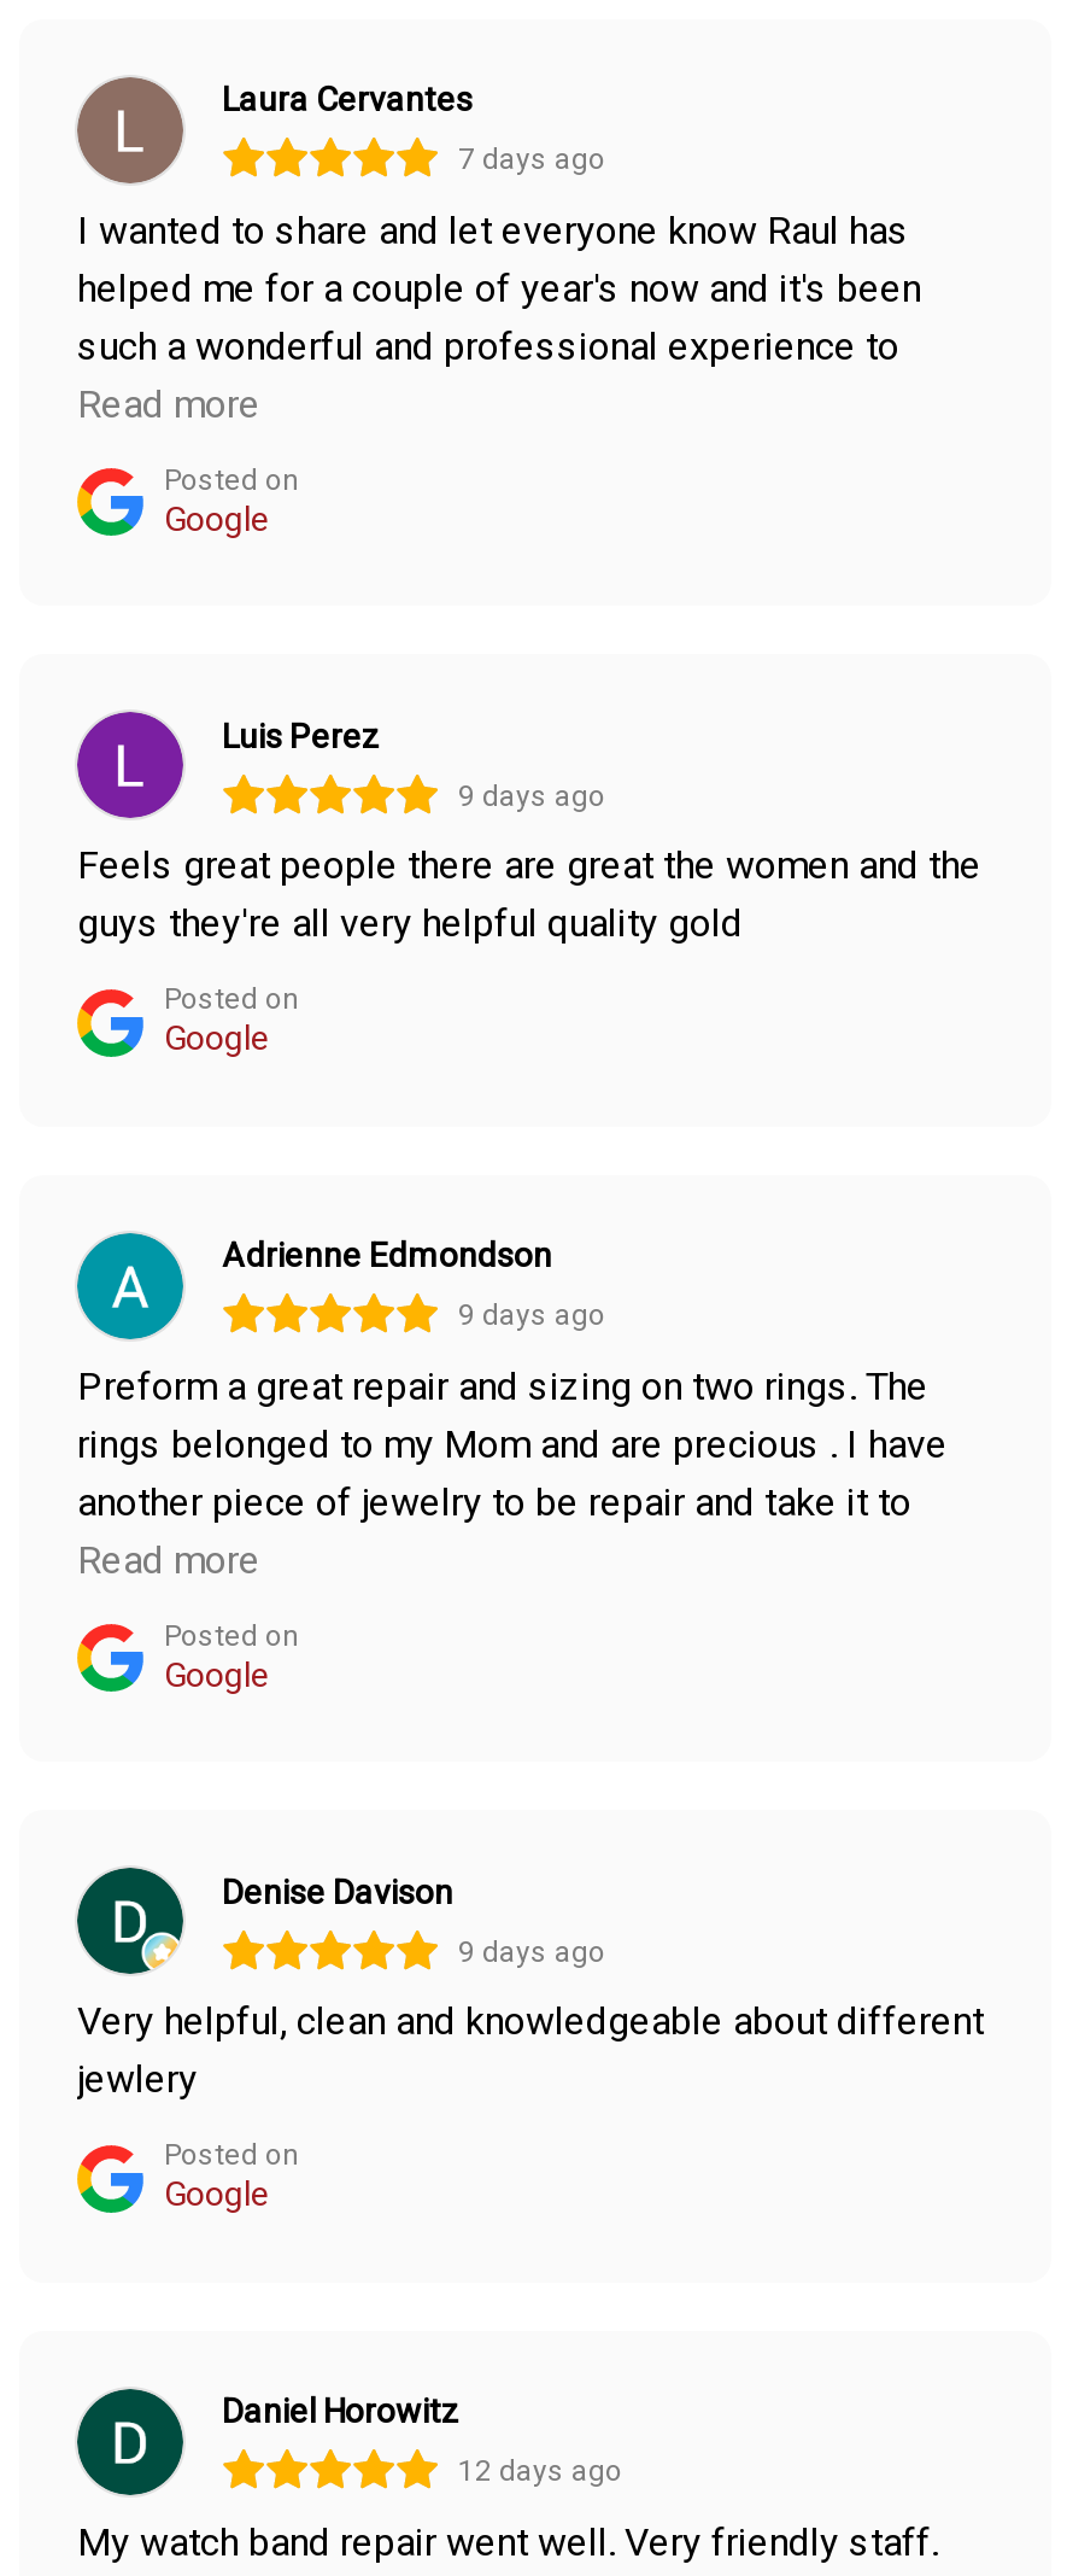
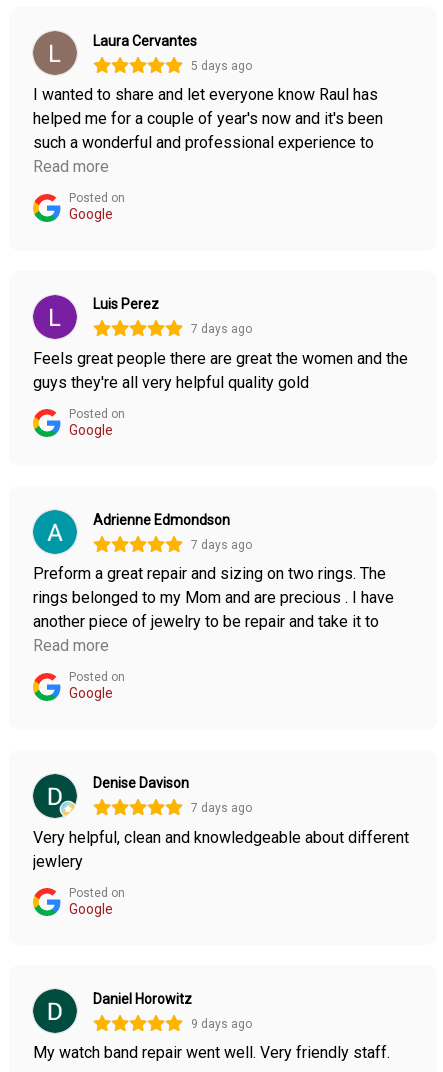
[458,142,605,176] 7 days ago -> [191,58,252,72] 5 days ago
[458,778,605,812] 9 days ago -> [191,322,252,336] 7 days ago
[458,1298,605,1332] 9 days ago -> [191,537,252,551] 7 days ago
[458,1934,605,1968] 9 days ago -> [191,801,252,815] 7 days ago
[458,2454,622,2488] 12 days ago -> [191,1016,252,1030] 9 days ago

